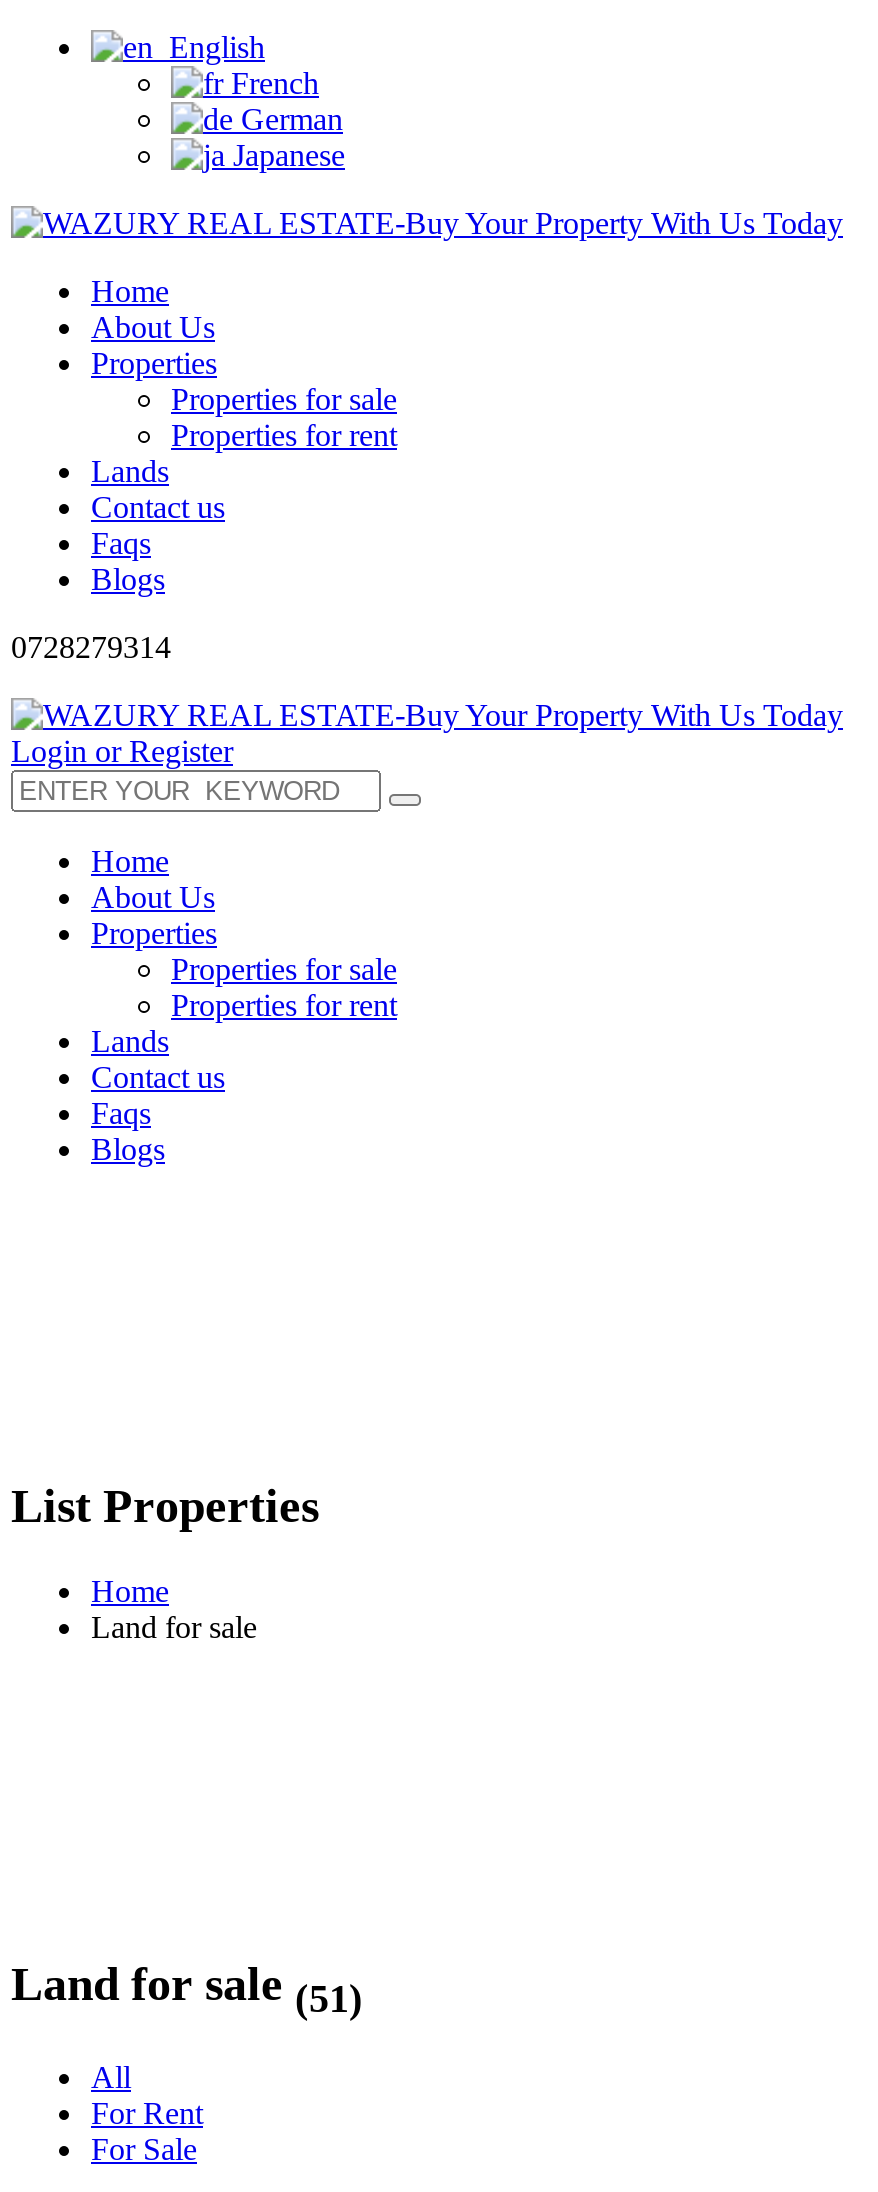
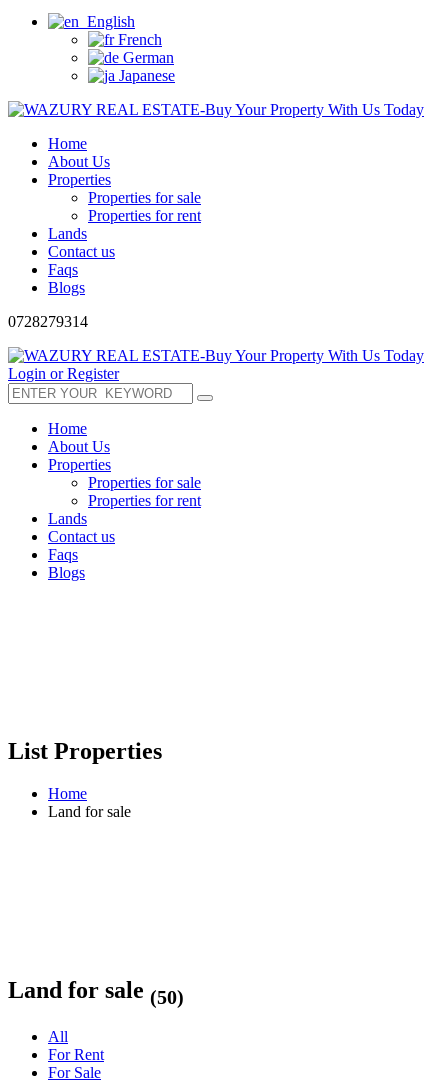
[11,1957,363,2019] Land for sale (51) -> [8,977,184,1007] Land for sale (50)

